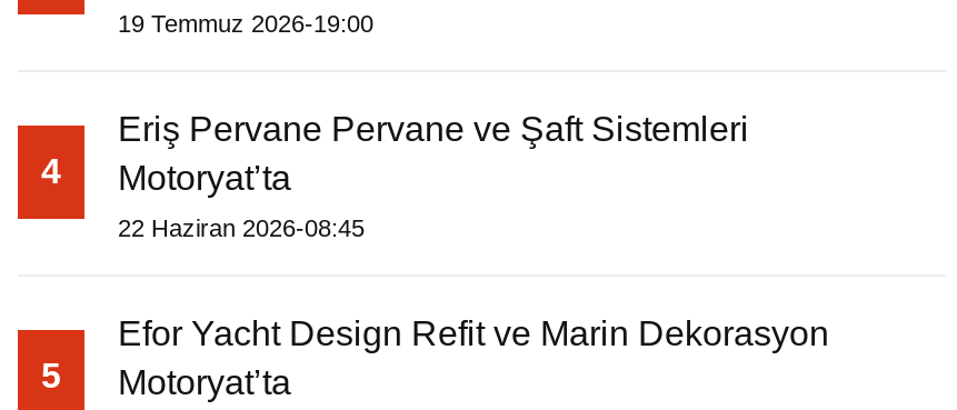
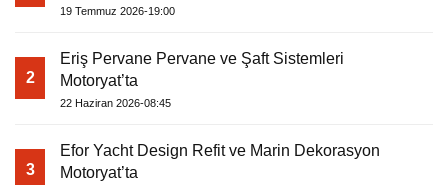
[41,152,291,197] 4 Motoryat’ta -> [25,69,138,89] 2 Motoryat’ta
[41,357,291,401] 5 Motoryat’ta -> [25,161,138,181] 3 Motoryat’ta

